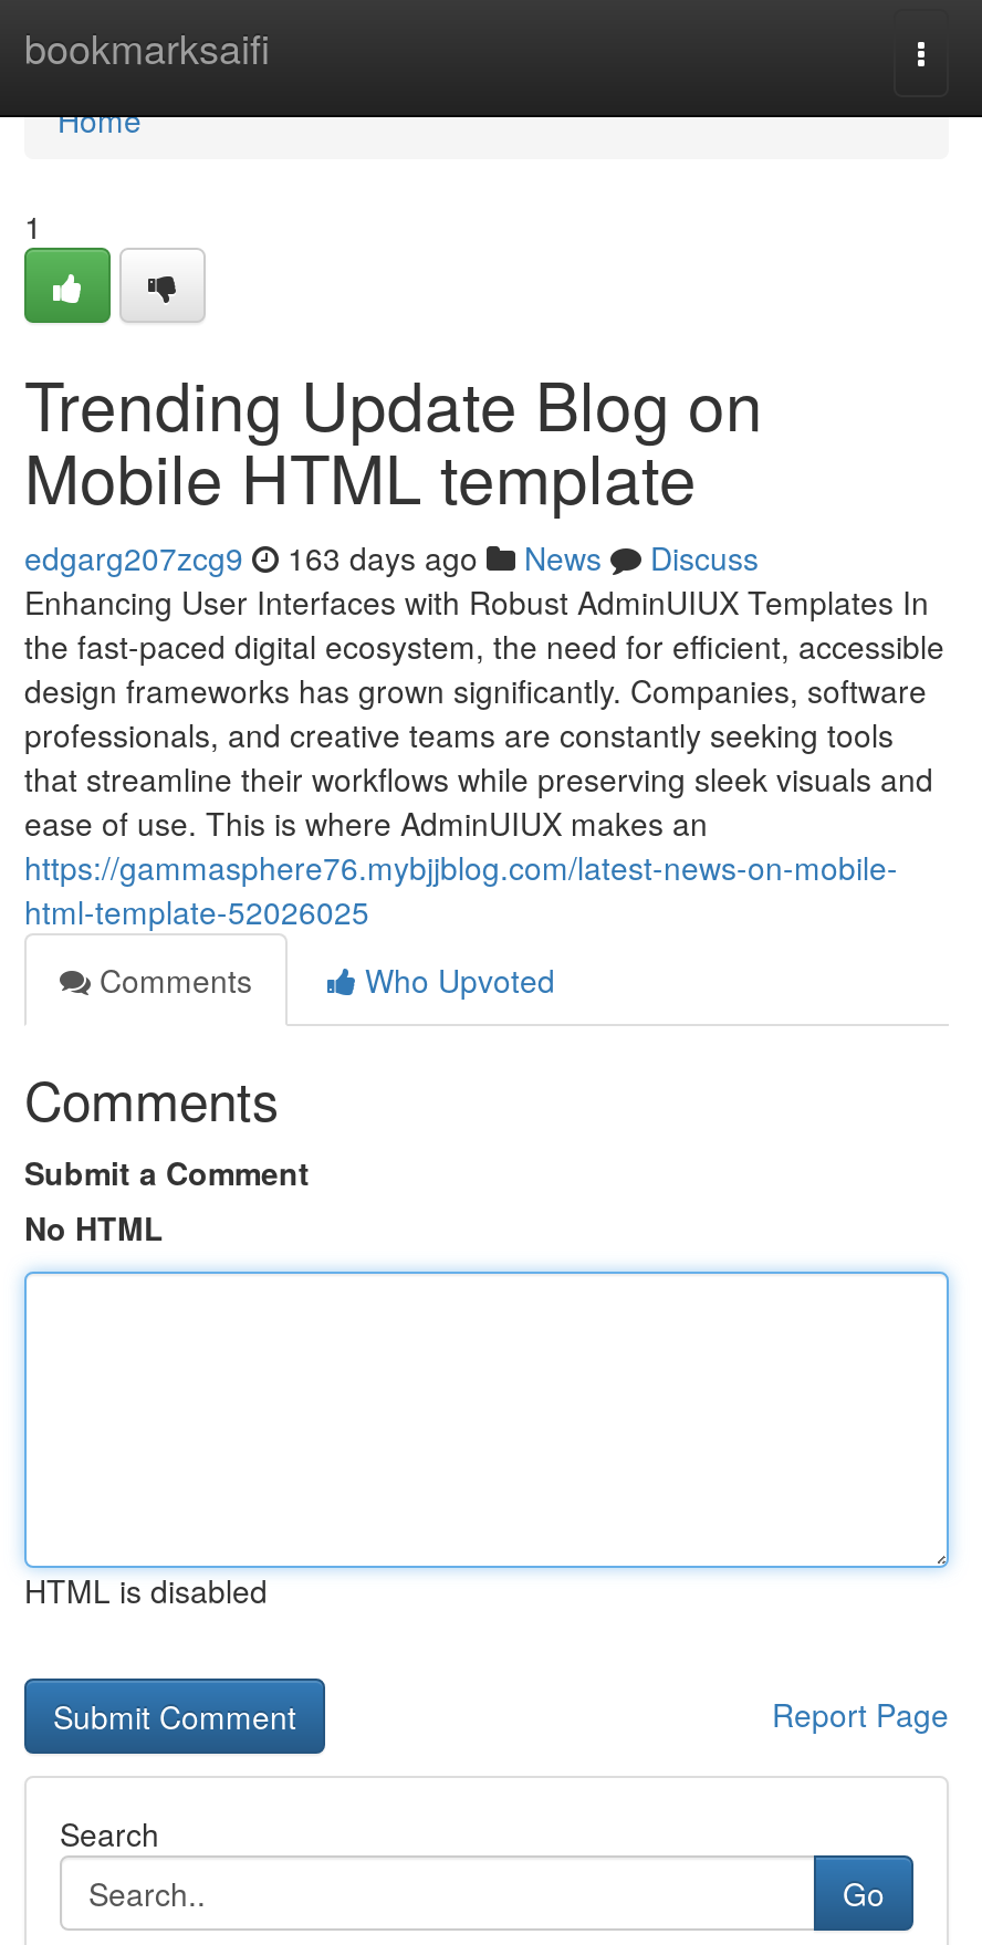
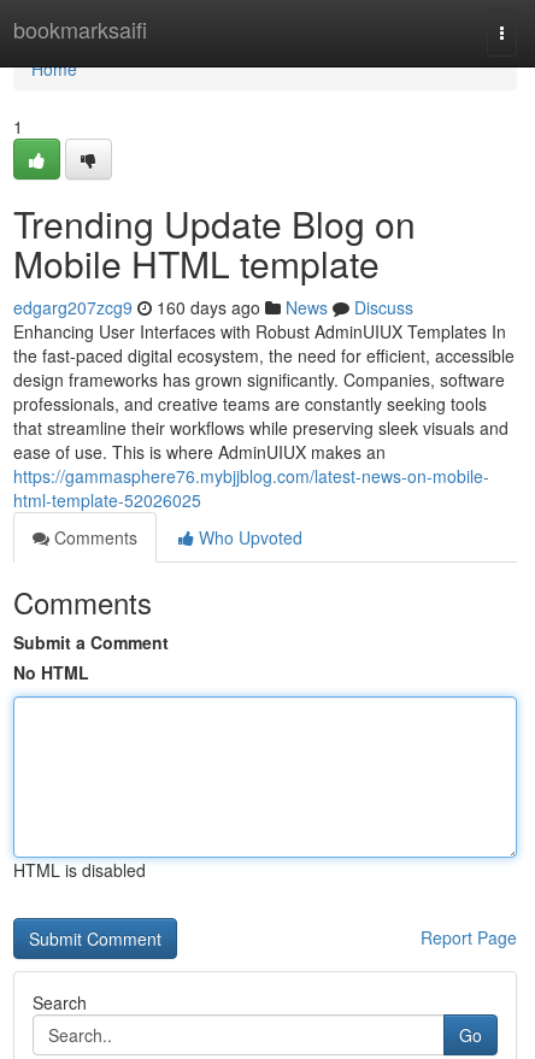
[24,535,759,579] edgarg207zcg9 163 days ago News Discuss -> [13,295,413,319] edgarg207zcg9 160 days ago News Discuss

